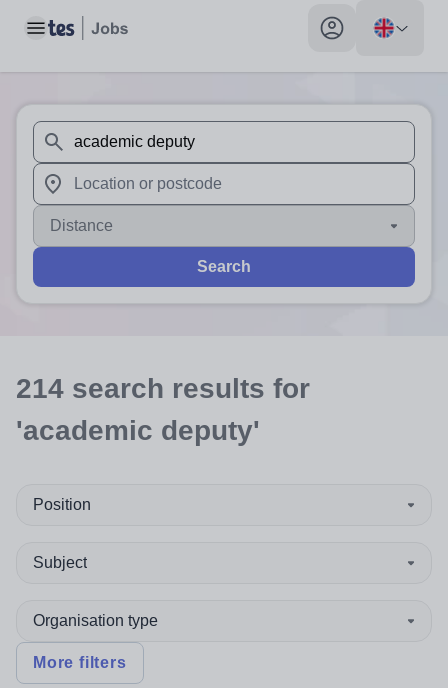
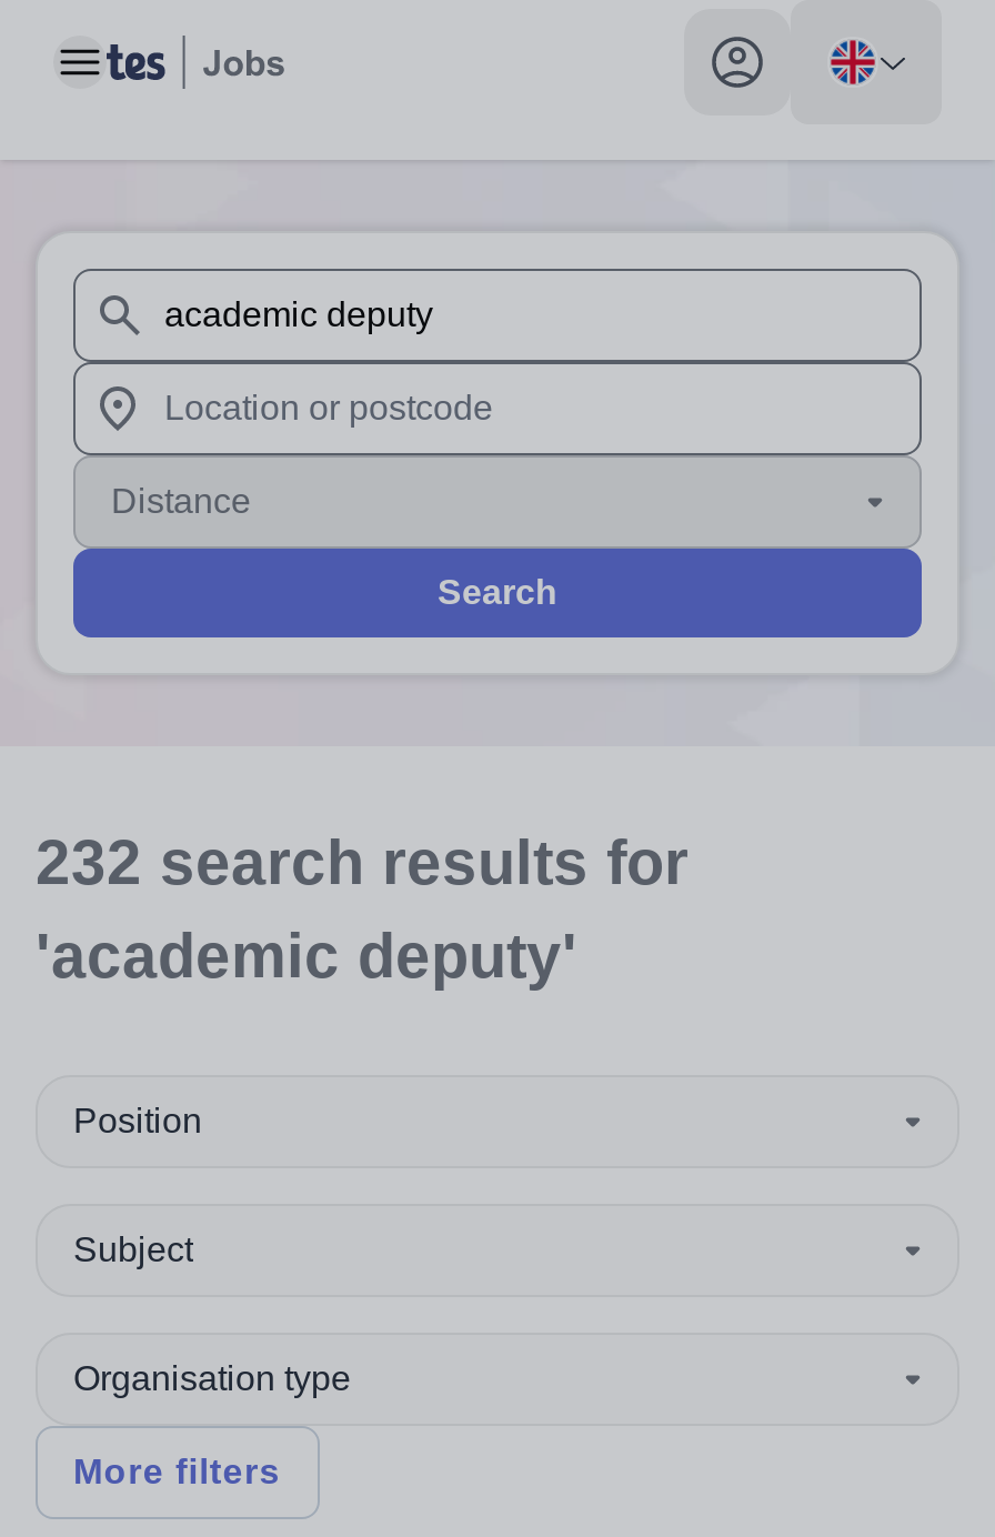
[16,373,310,404] 214 search results for -> [36,828,689,897] 232 search results for

